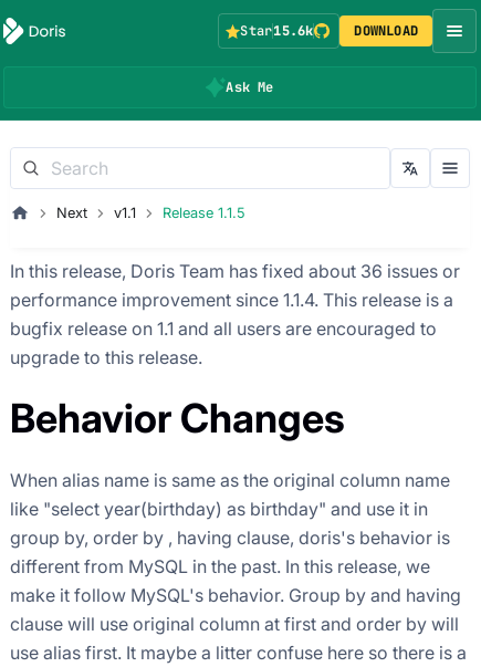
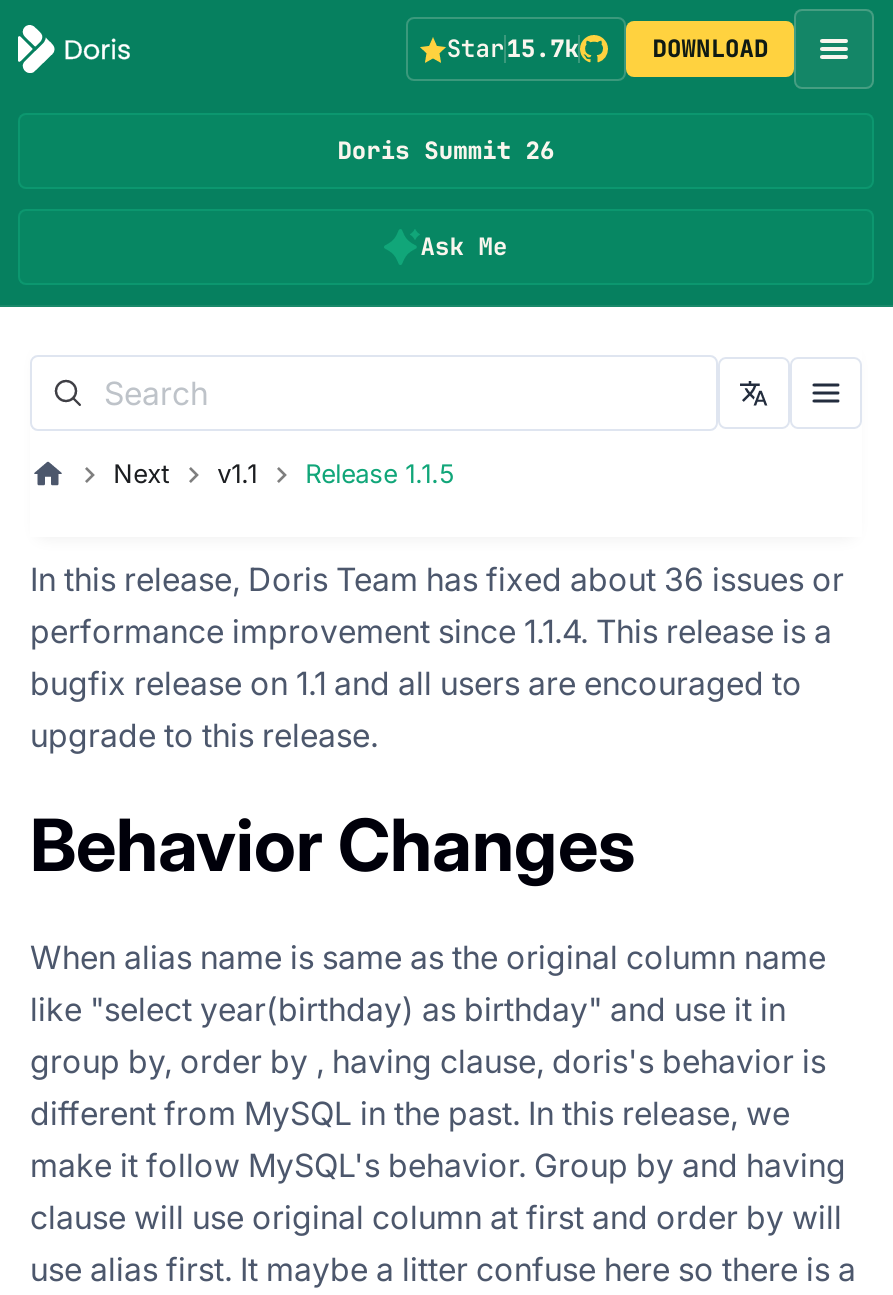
[240,22,313,40] Star15.6k -> [447,33,579,65] Star15.7k
none -> [337,135,555,167] Doris Summit 26

